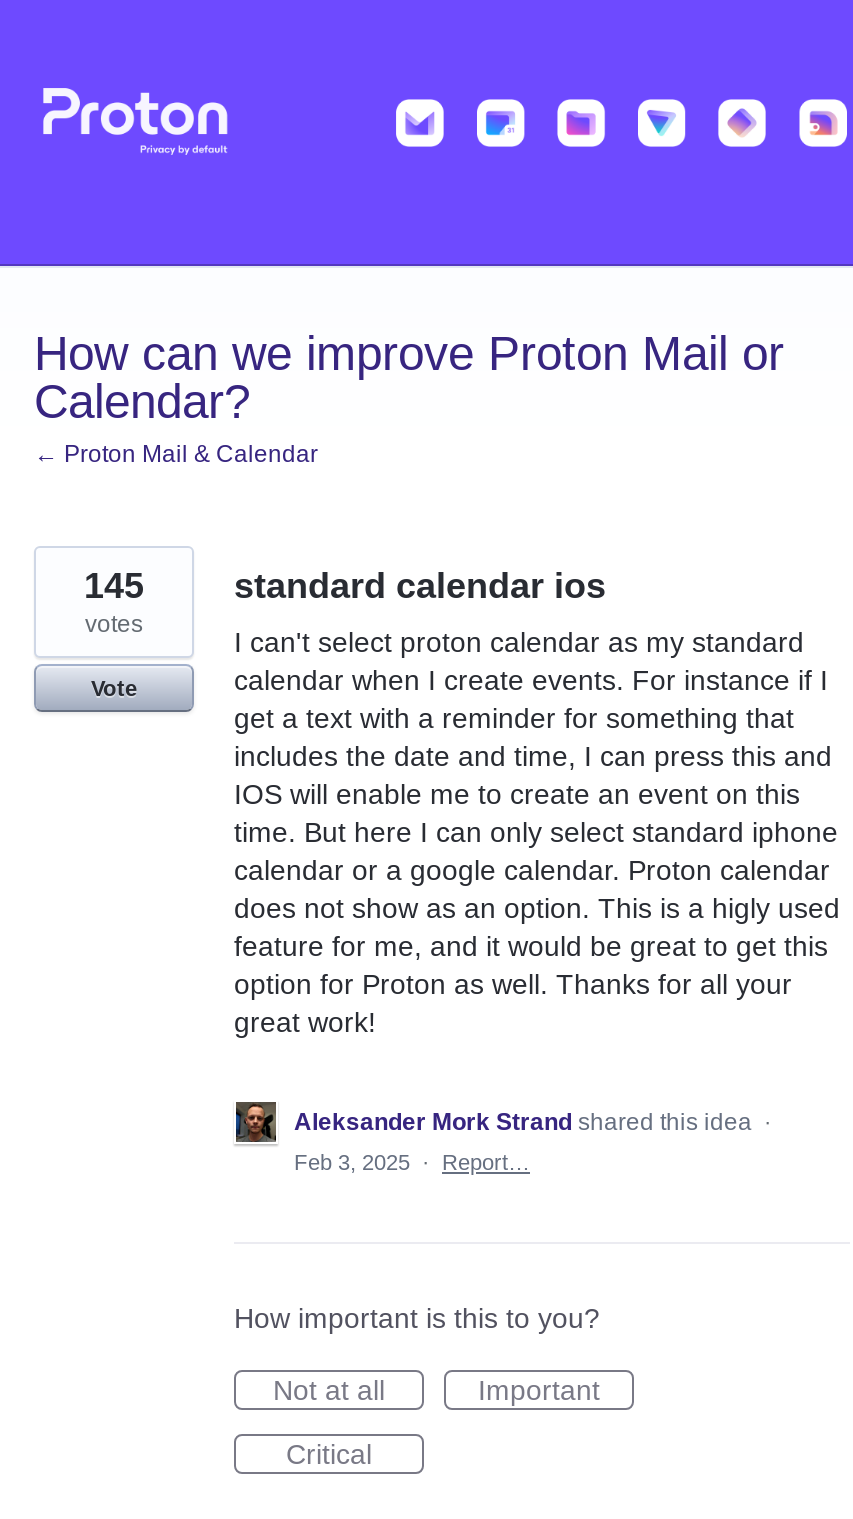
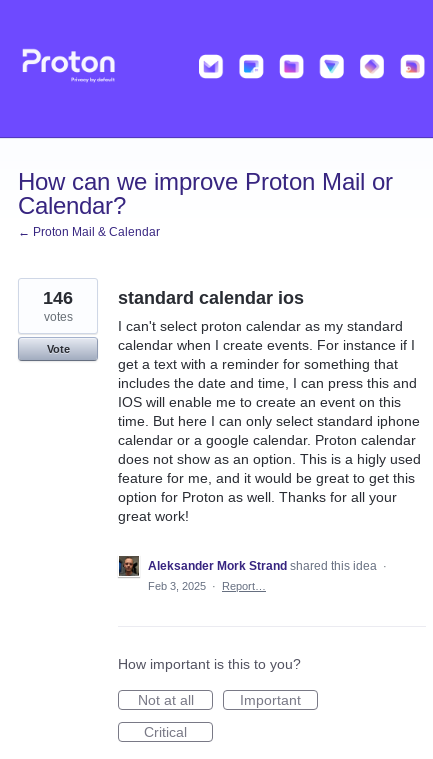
[84,566,144,606] 145 -> [43,288,73,308] 146

